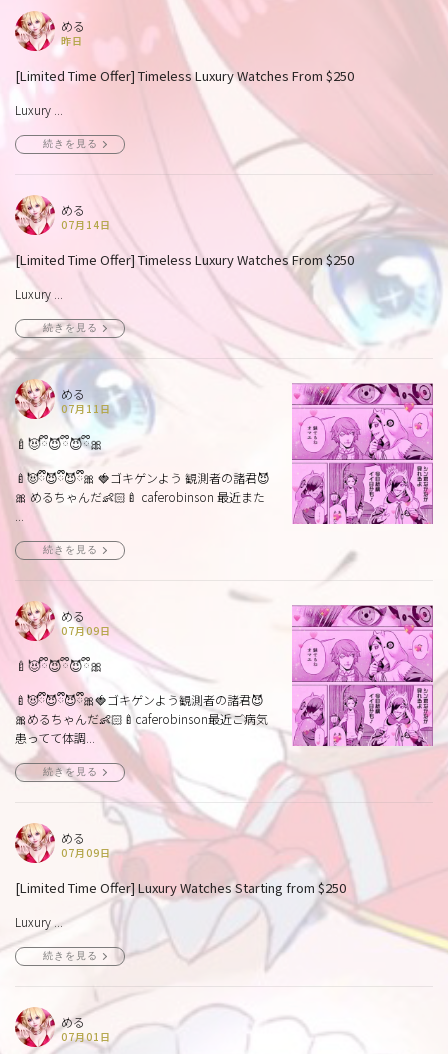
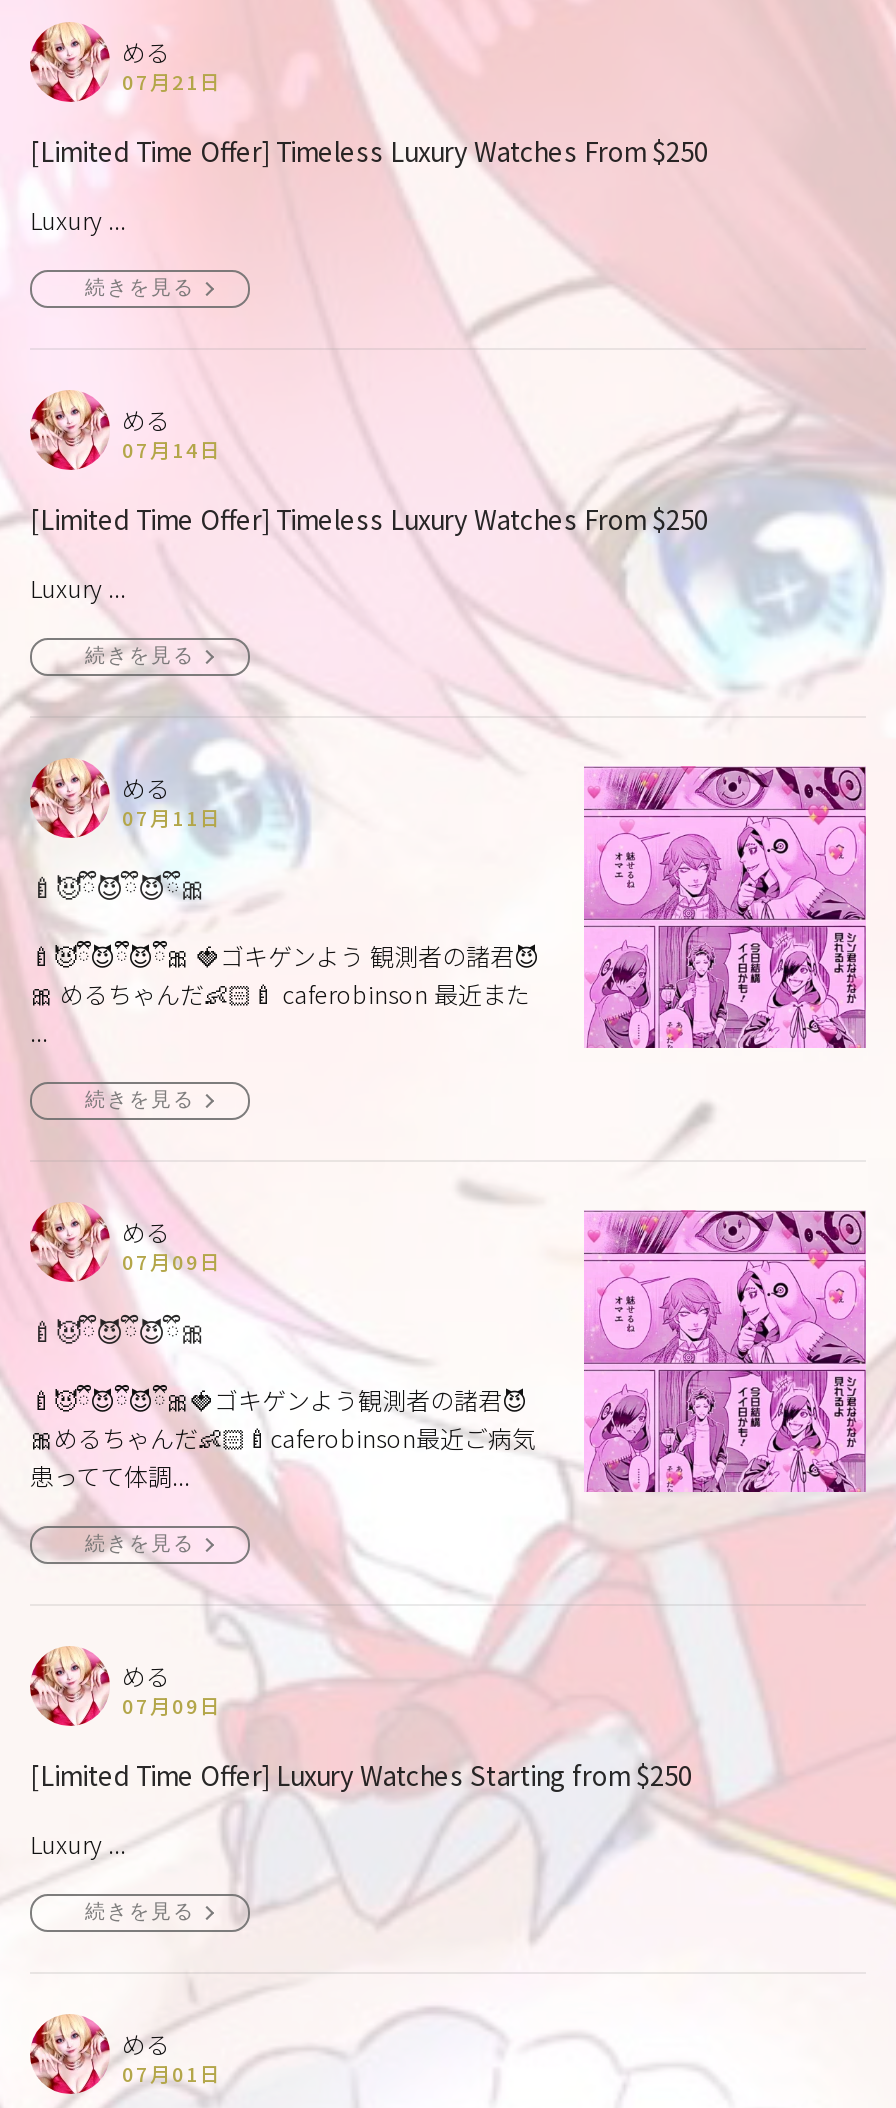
[61,33,83,48] 昨日 -> [122,67,222,97] 07月21日

